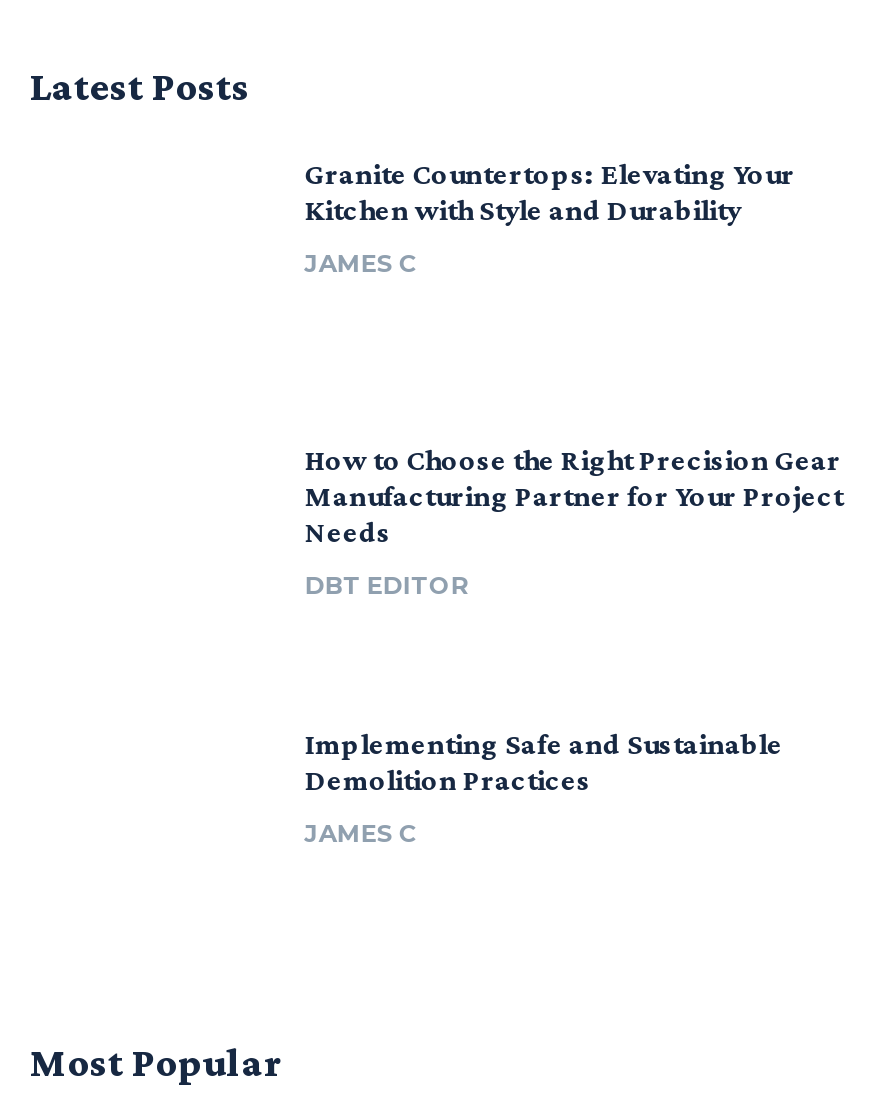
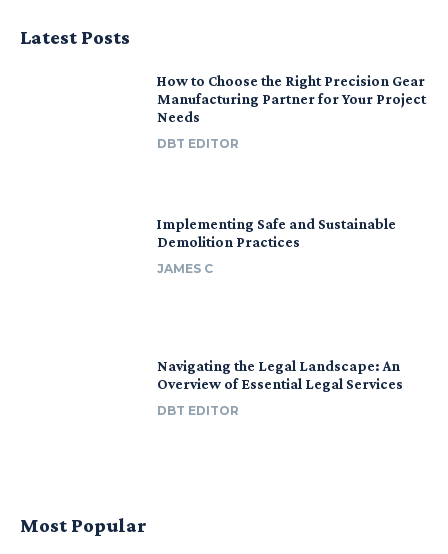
[305,159,795,279] Granite Countertops: Elevating Your | Kitchen with Style and Durability | JAMES C -> none
moved [305,444,843,848] -> [157,73,426,276]: How to Choose the Right Precision Gear | Manufacturing Partner for Your Project | Needs | DBT EDITOR | Implementing Safe and Sustainable | Demolition Practices | JAMES C
none -> [157,358,403,418] Navigating the Legal Landscape: An | Overview of Essential Legal Services | DBT EDITOR

